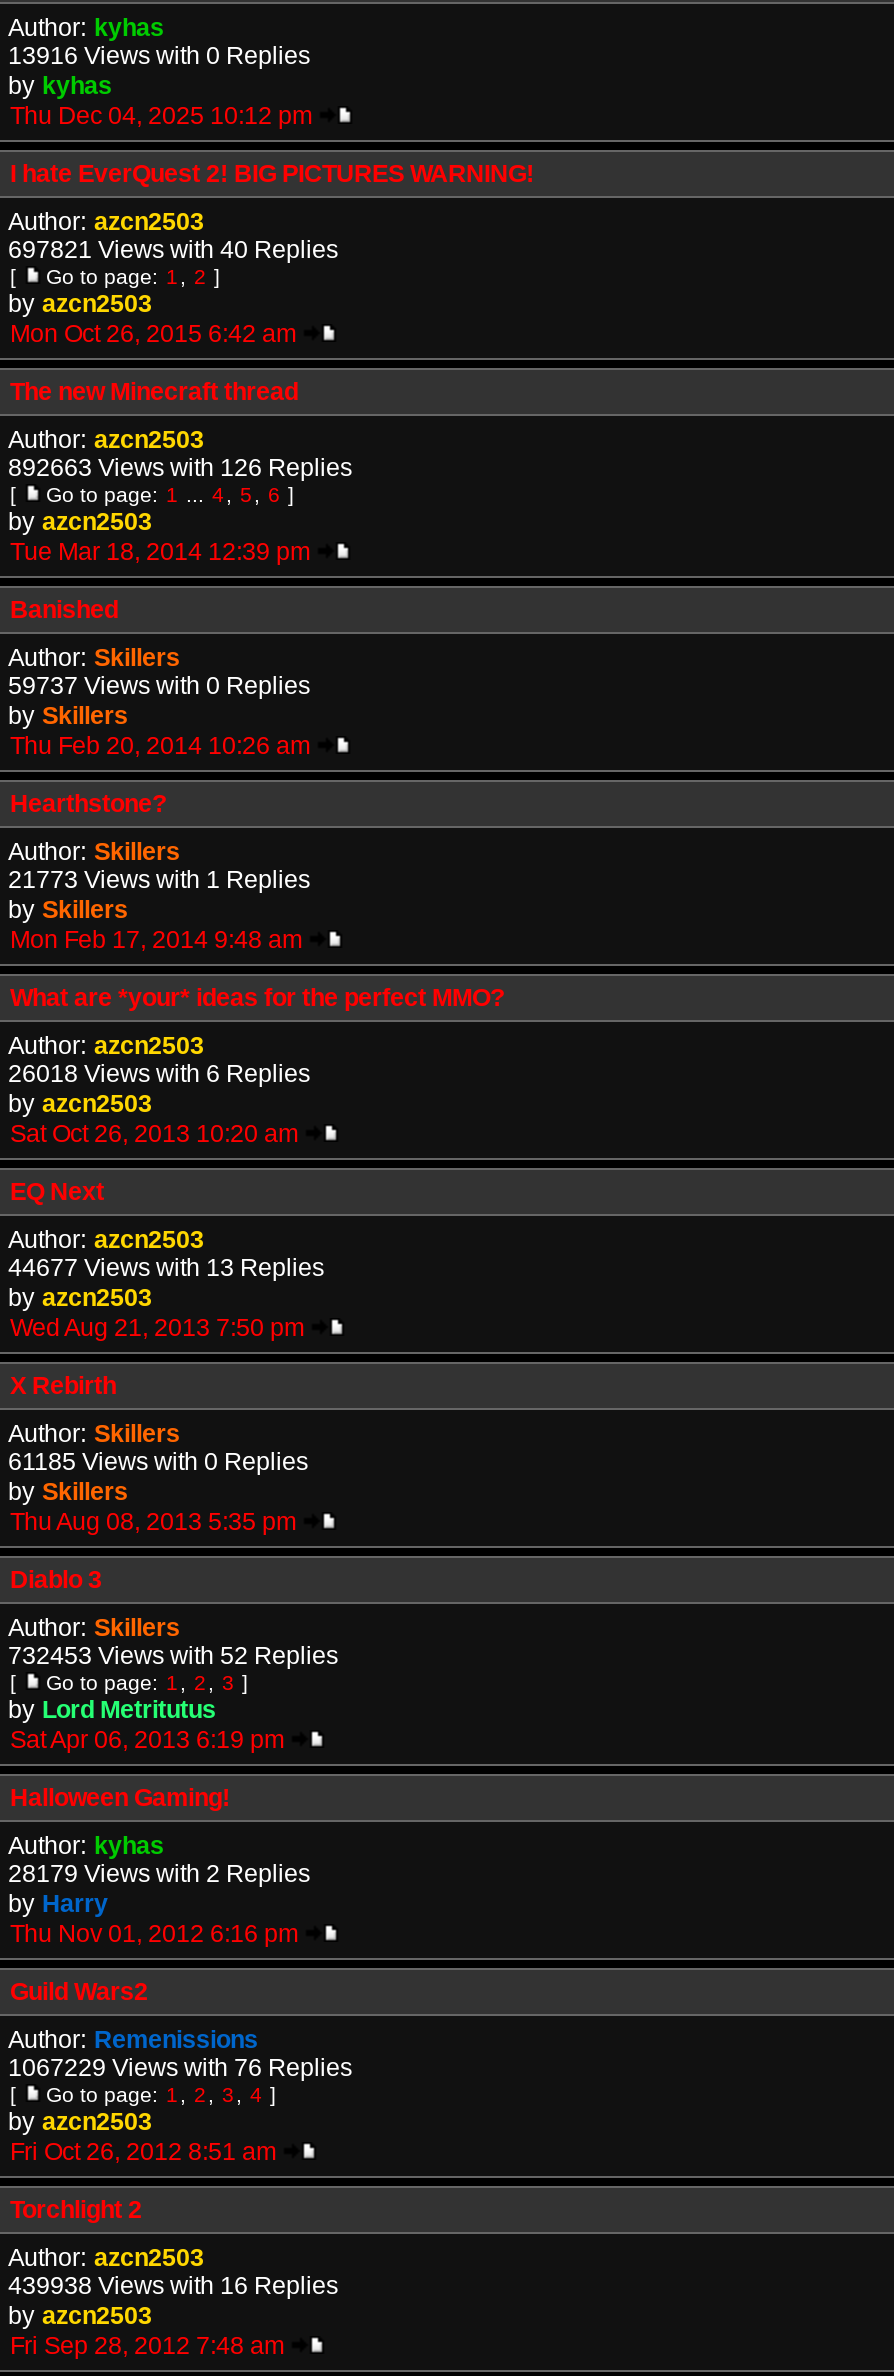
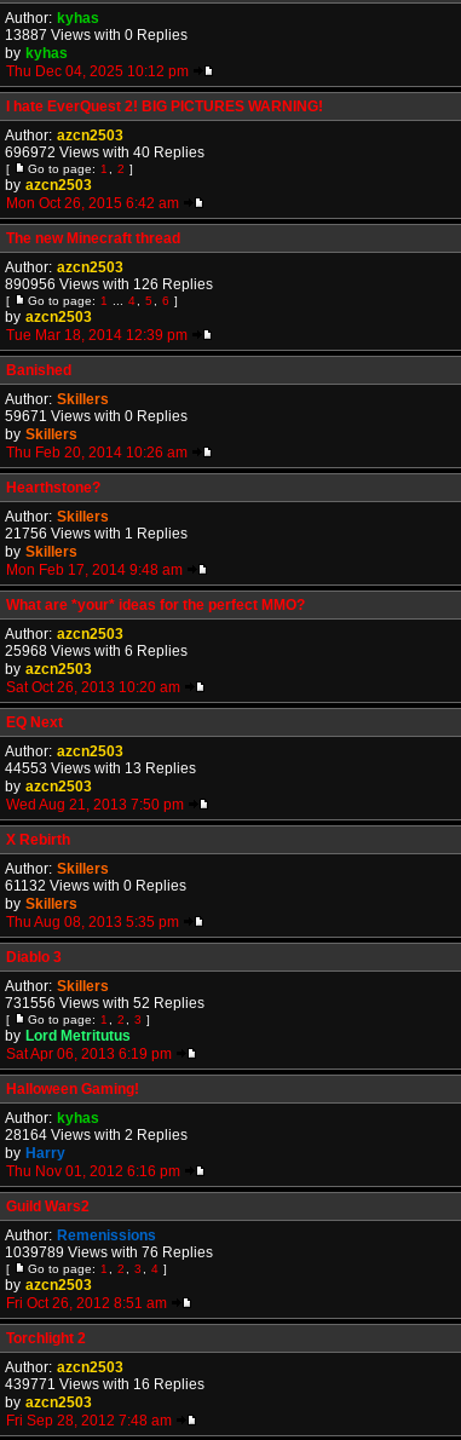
[8,42,310,70] 13916 Views with 0 Replies -> [5,27,188,44] 13887 Views with 0 Replies
[8,236,338,264] 697821 Views with 40 Replies -> [5,144,204,161] 696972 Views with 40 Replies
[8,454,352,482] 892663 Views with 126 Replies -> [5,276,213,293] 890956 Views with 126 Replies
[8,672,310,700] 59737 Views with 0 Replies -> [5,408,188,425] 59671 Views with 0 Replies
[8,866,310,894] 21773 Views with 1 Replies -> [5,525,188,542] 21756 Views with 1 Replies
[8,1060,310,1088] 26018 Views with 6 Replies -> [5,643,188,659] 25968 Views with 6 Replies
[8,1254,324,1282] 44677 Views with 13 Replies -> [5,760,196,777] 44553 Views with 13 Replies
[8,1448,308,1476] 61185 Views with 0 Replies -> [5,877,186,894] 61132 Views with 0 Replies
[8,1642,338,1670] 732453 Views with 52 Replies -> [5,995,204,1012] 731556 Views with 52 Replies
[8,1860,310,1888] 28179 Views with 2 Replies -> [5,1127,188,1144] 28164 Views with 2 Replies
[8,2054,352,2082] 1067229 Views with 76 Replies -> [5,1244,213,1261] 1039789 Views with 76 Replies
[8,2272,338,2300] 439938 Views with 16 Replies -> [5,1376,204,1393] 439771 Views with 16 Replies

